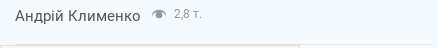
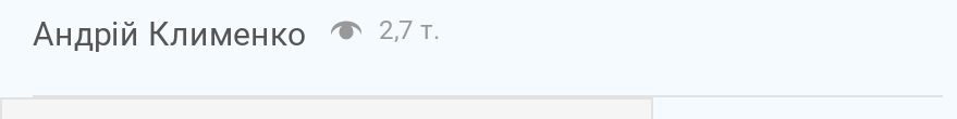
[174,7,202,21] 2,8 т. -> [379,14,440,45] 2,7 т.

